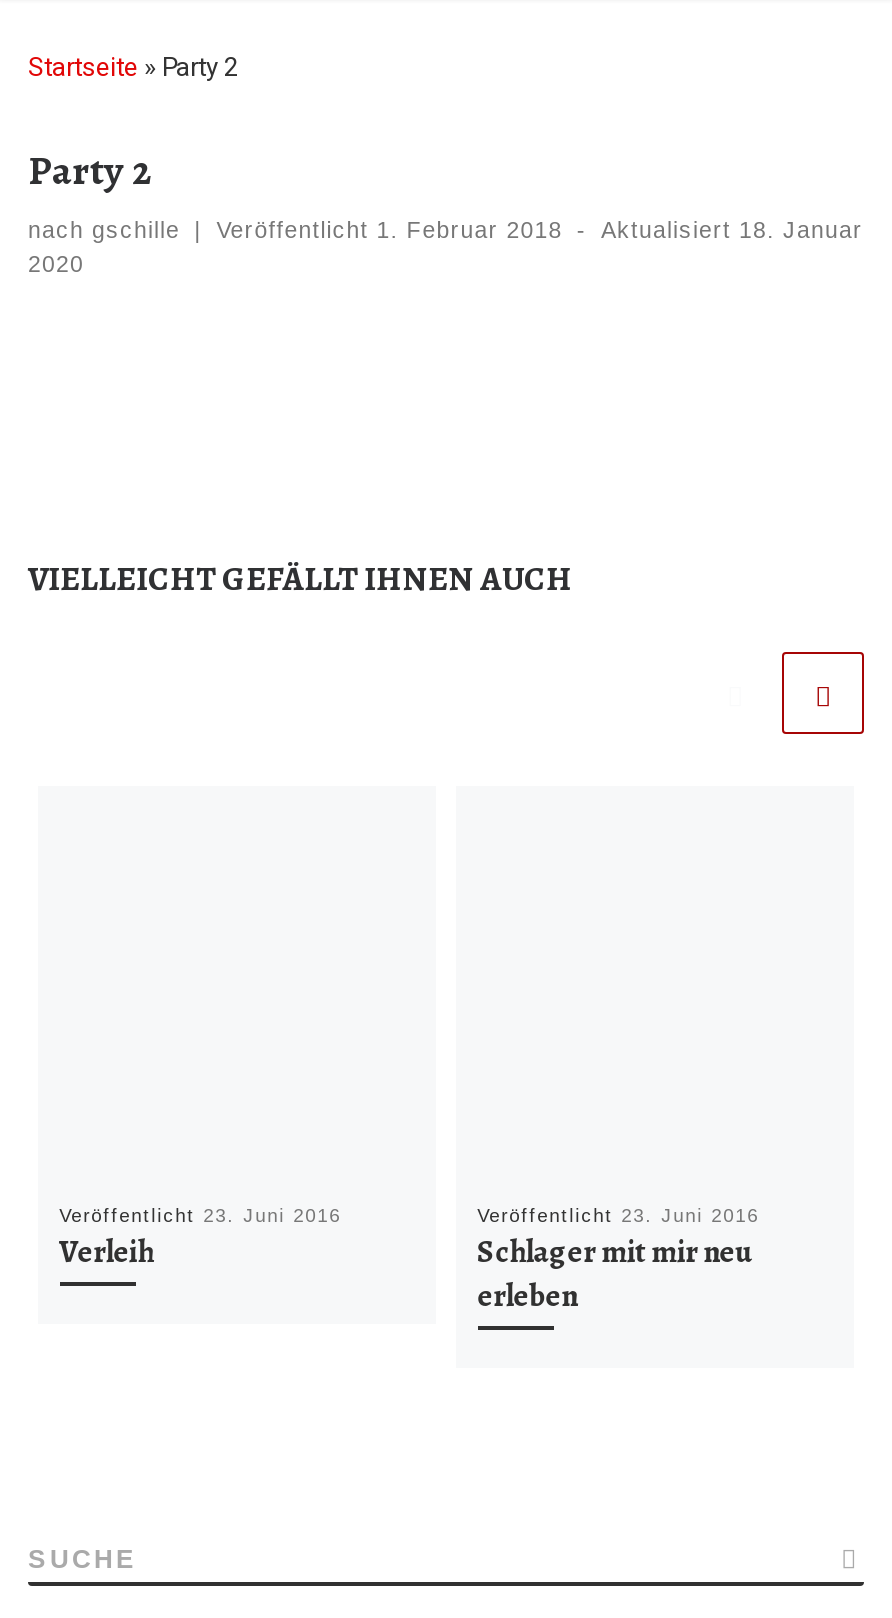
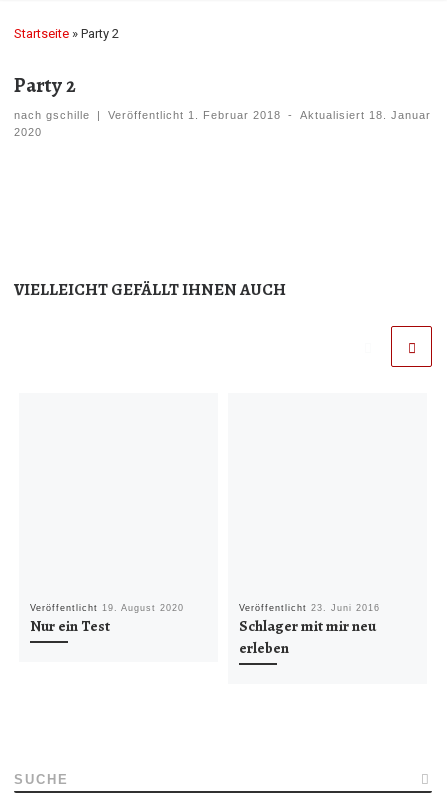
[59,1207,341,1273] Veröffentlicht 23. Juni 2016 | Verleih -> [30,603,184,636] Veröffentlicht 19. August 2020 | Nur ein Test

